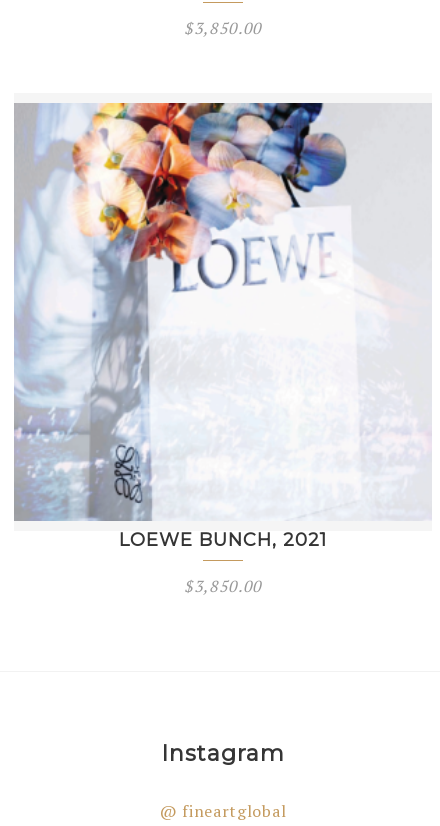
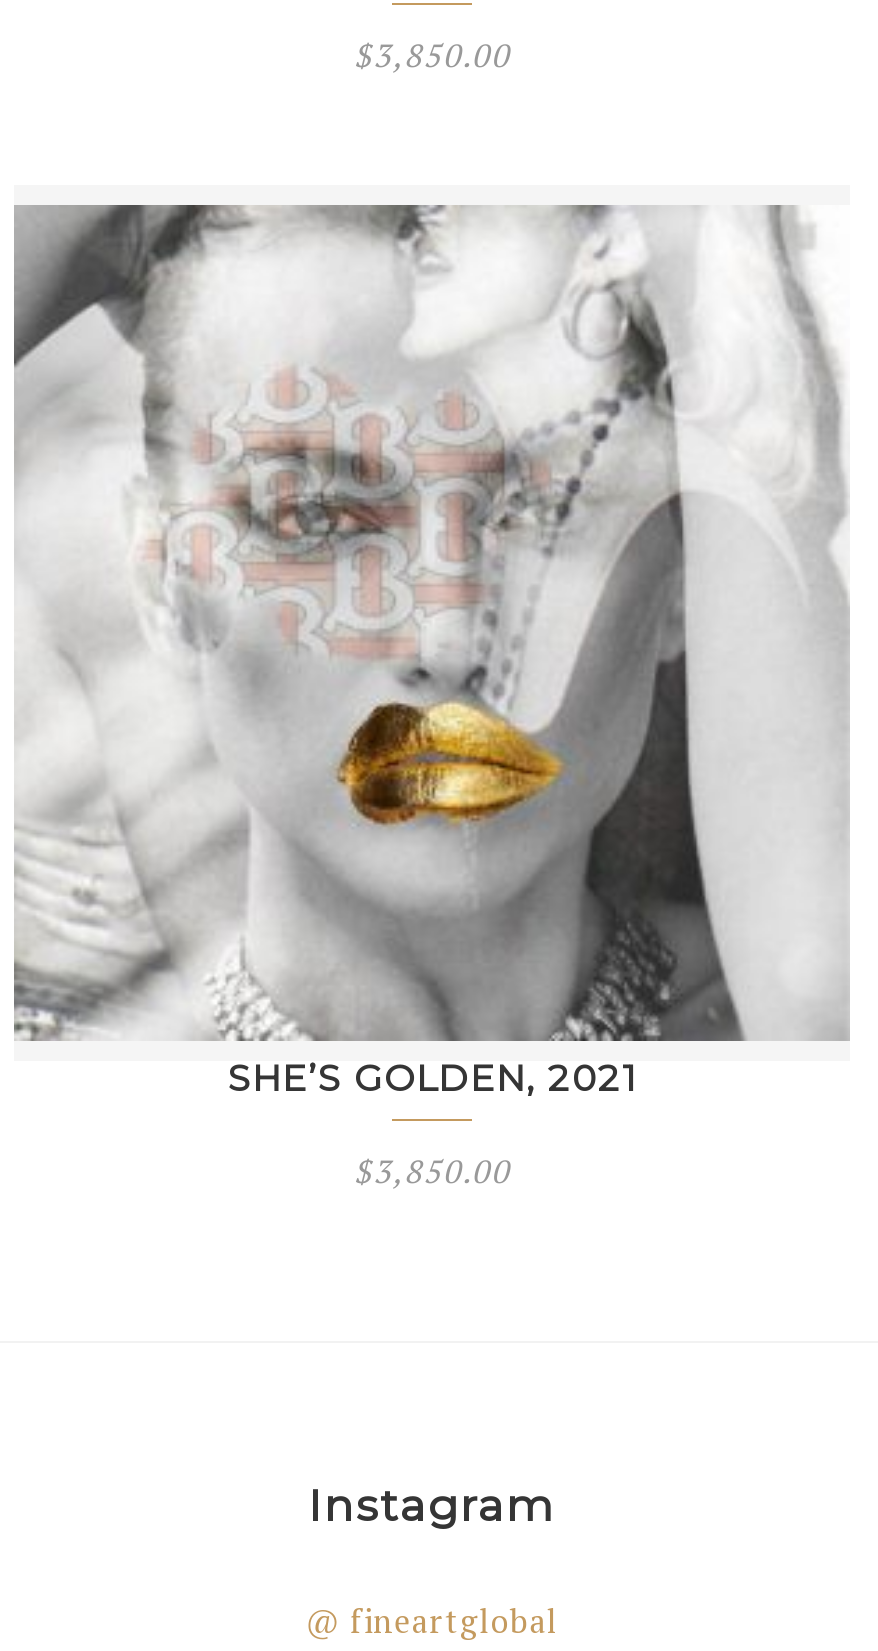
[14,102,431,551] [image] | LOEWE BUNCH, 2021 -> [14,203,850,1101] [image] | SHE’S GOLDEN, 2021

